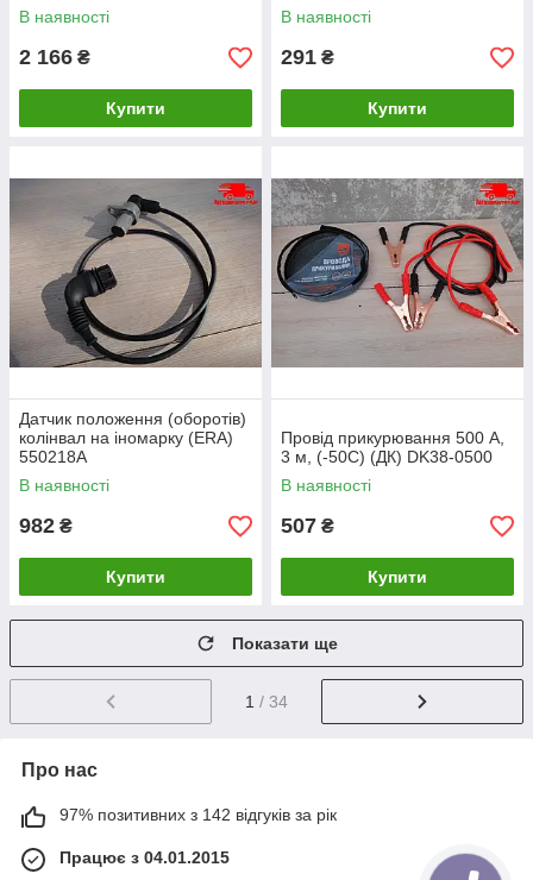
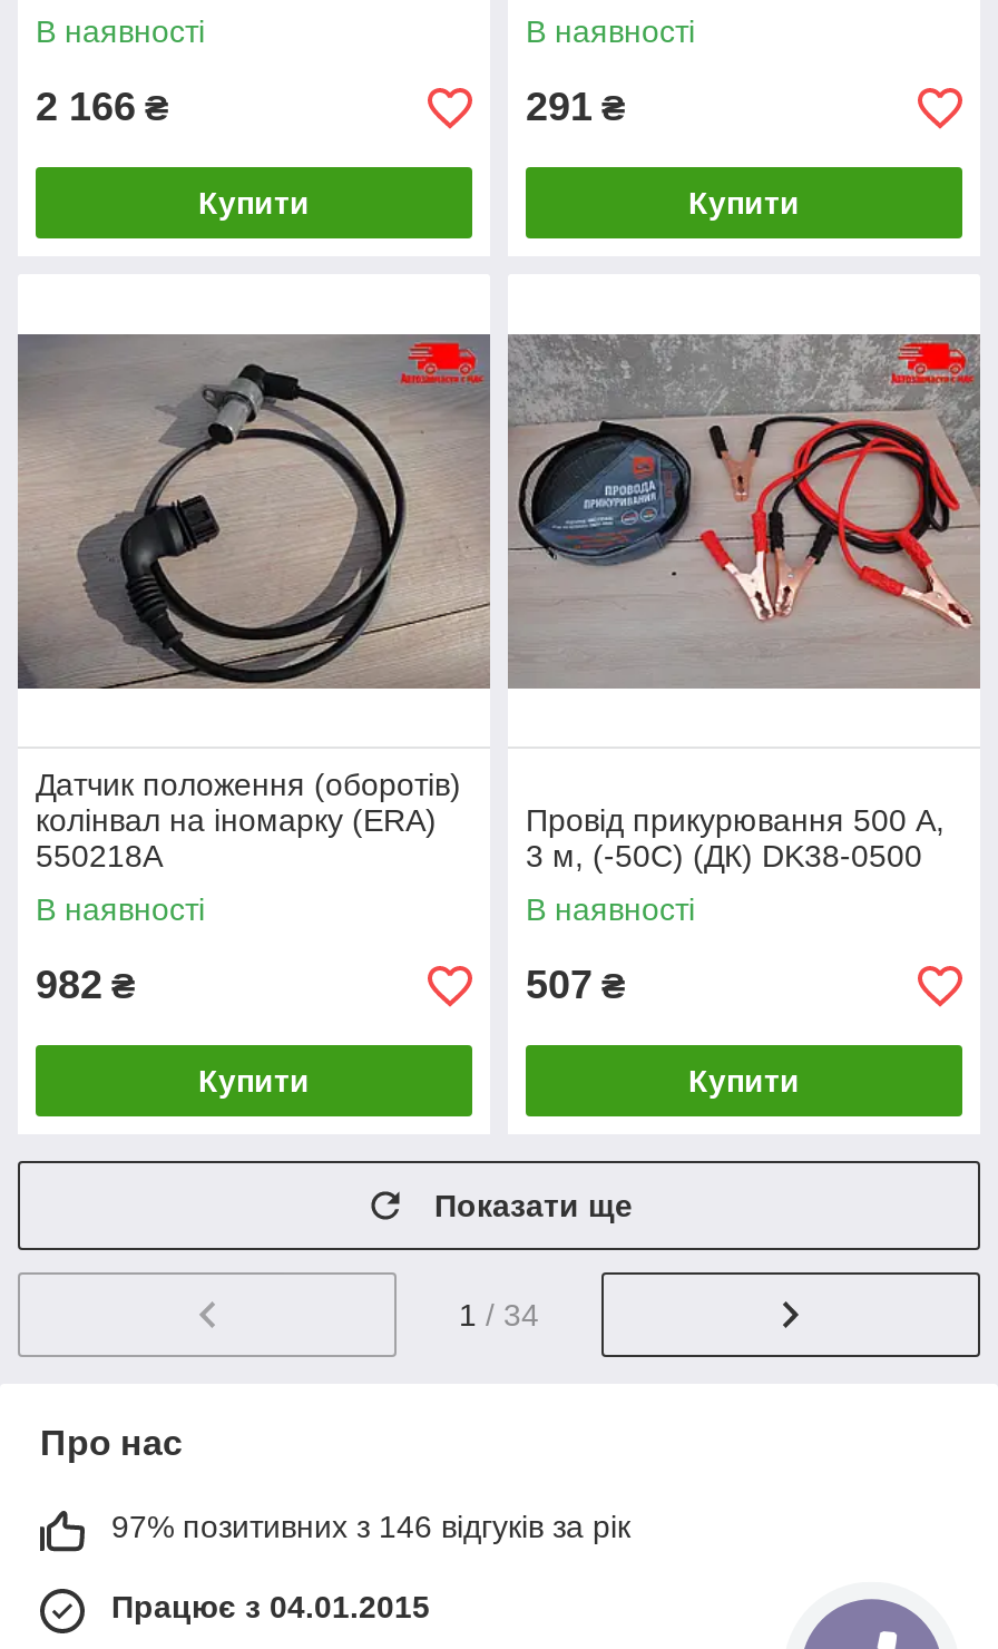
[59,805,337,824] 97% позитивних з 142 відгуків за рік -> [111,1509,630,1544] 97% позитивних з 146 відгуків за рік

